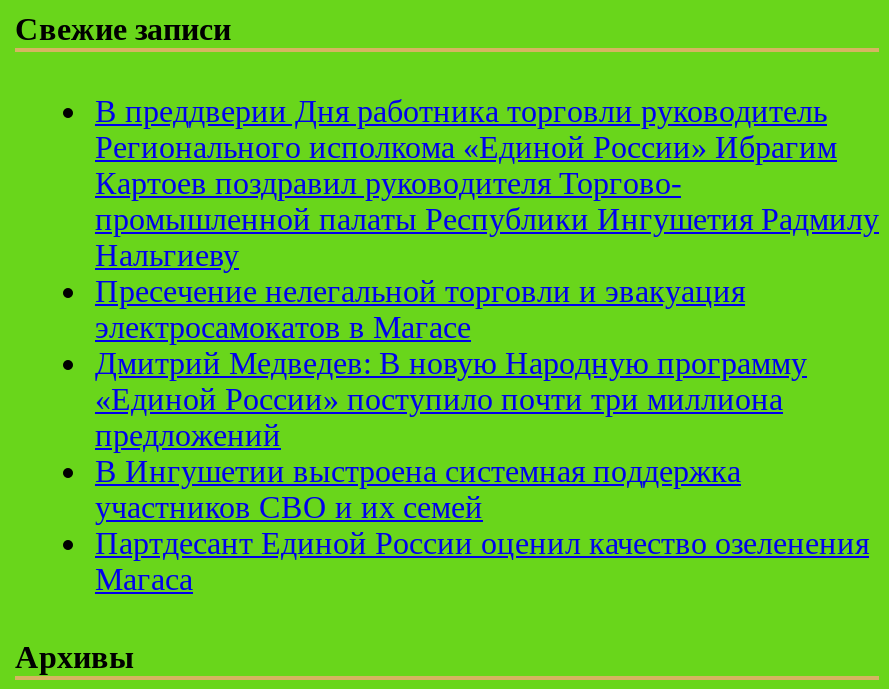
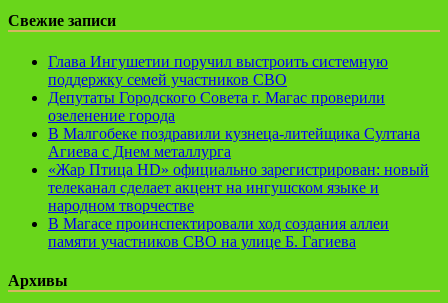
[95,94,879,596] В преддверии Дня работника торговли руководитель | Регионального исполкома «Единой России» Ибрагим | Картоев поздравил руководителя Торгово- | промышленной палаты Республики Ингушетия Радмилу | Нальгиеву | Пресечение нелегальной торговли и эвакуация | электросамокатов в Магасе | Дмитрий Медведев: В новую Народную программу | «Единой России» поступило почти три миллиона | предложений | В Ингушетии выстроена системная поддержка | участников СВО и их семей | Партдесант Единой России оценил качество озеленения | Магаса -> [48,53,429,250] Глава Ингушетии поручил выстроить системную | поддержку семей участников СВО | Депутаты Городского Совета г. Магас проверили | озеленение города | В Малгобеке поздравили кузнеца-литейщика Султана | Агиева с Днем металлурга | «Жар Птица HD» официально зарегистрирован: новый | телеканал сделает акцент на ингушском языке и | народном творчестве | В Магасе проинспектировали ход создания аллеи | памяти участников СВО на улице Б. Гагиева

